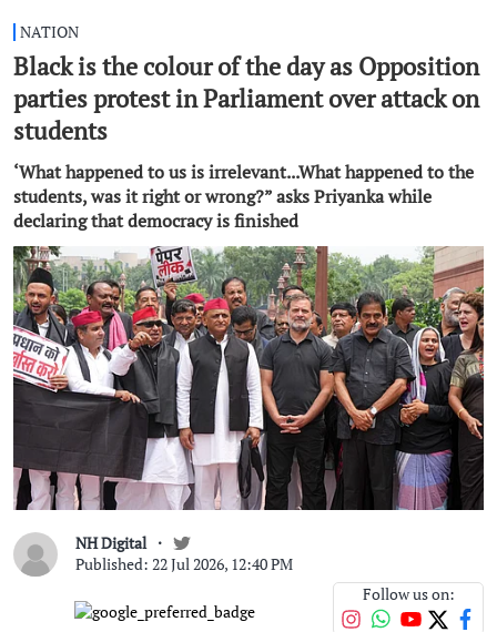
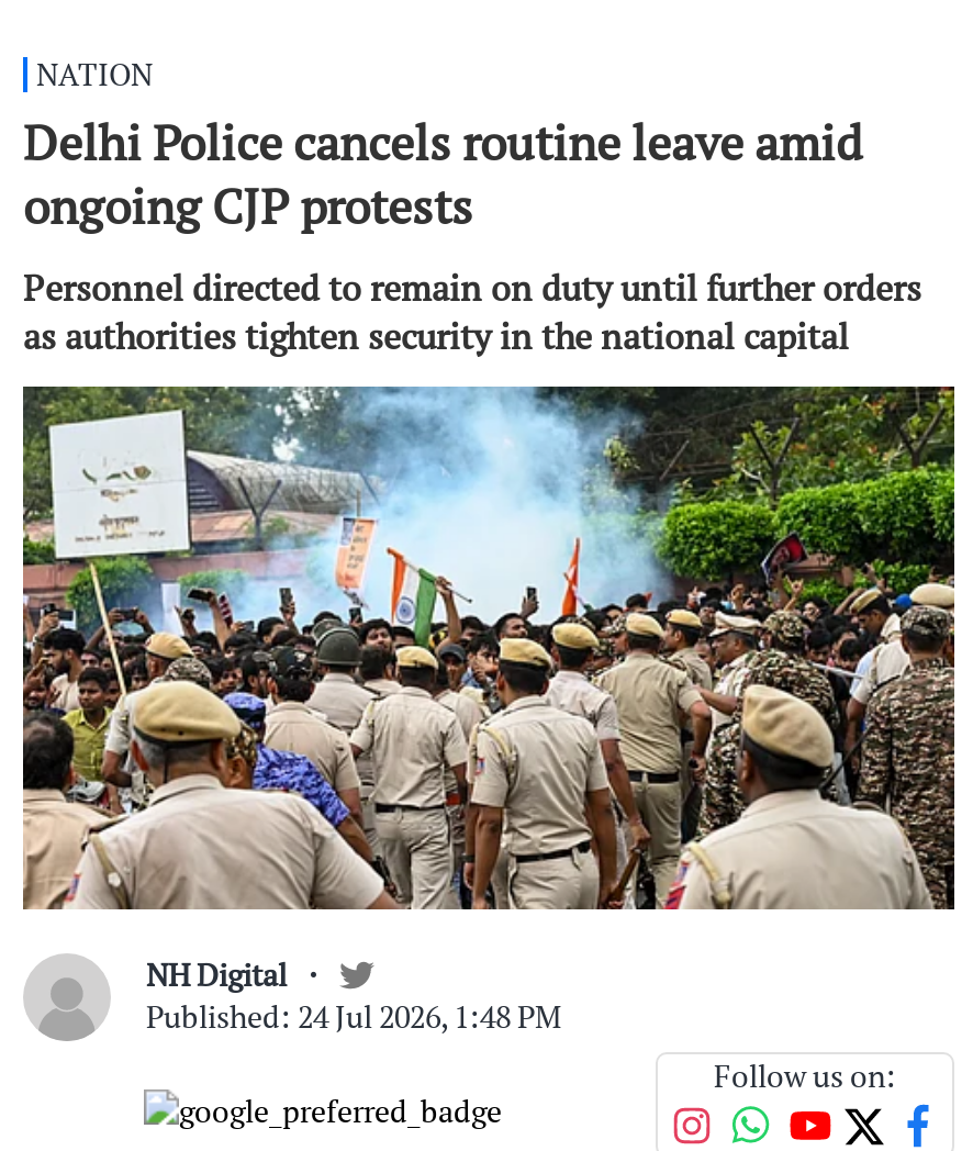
[13,50,479,233] Black is the colour of the day as Opposition | parties protest in Parliament over attack on | students | ‘What happened to us is irrelevant...What happened to the | students, was it right or wrong?” asks Priyanka while | declaring that democracy is finished -> [23,109,921,360] Delhi Police cancels routine leave amid | ongoing CJP protests | Personnel directed to remain on duty until further orders | as authorities tighten security in the national capital
[12,245,485,575] [image] | Published: 22 Jul 2026, 12:40 PM -> [23,391,957,1037] [image] | Published: 24 Jul 2026, 1:48 PM

